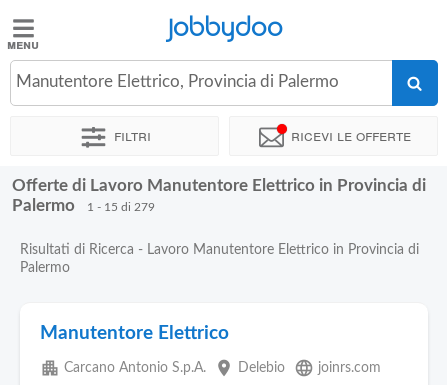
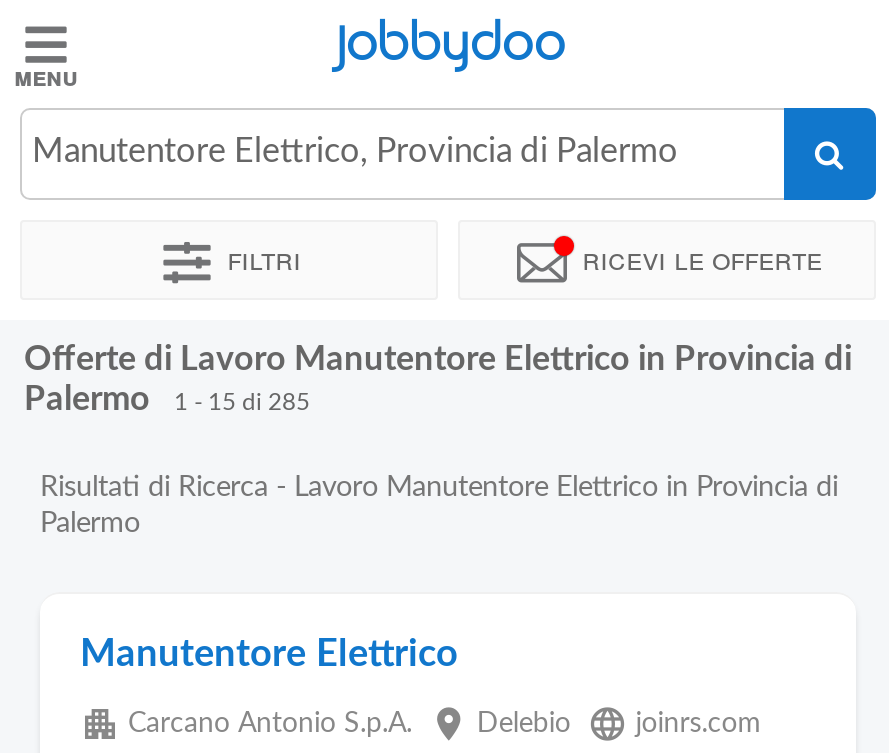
[87,201,155,213] 1 - 15 di 279 -> [174,390,310,414] 1 - 15 di 285

